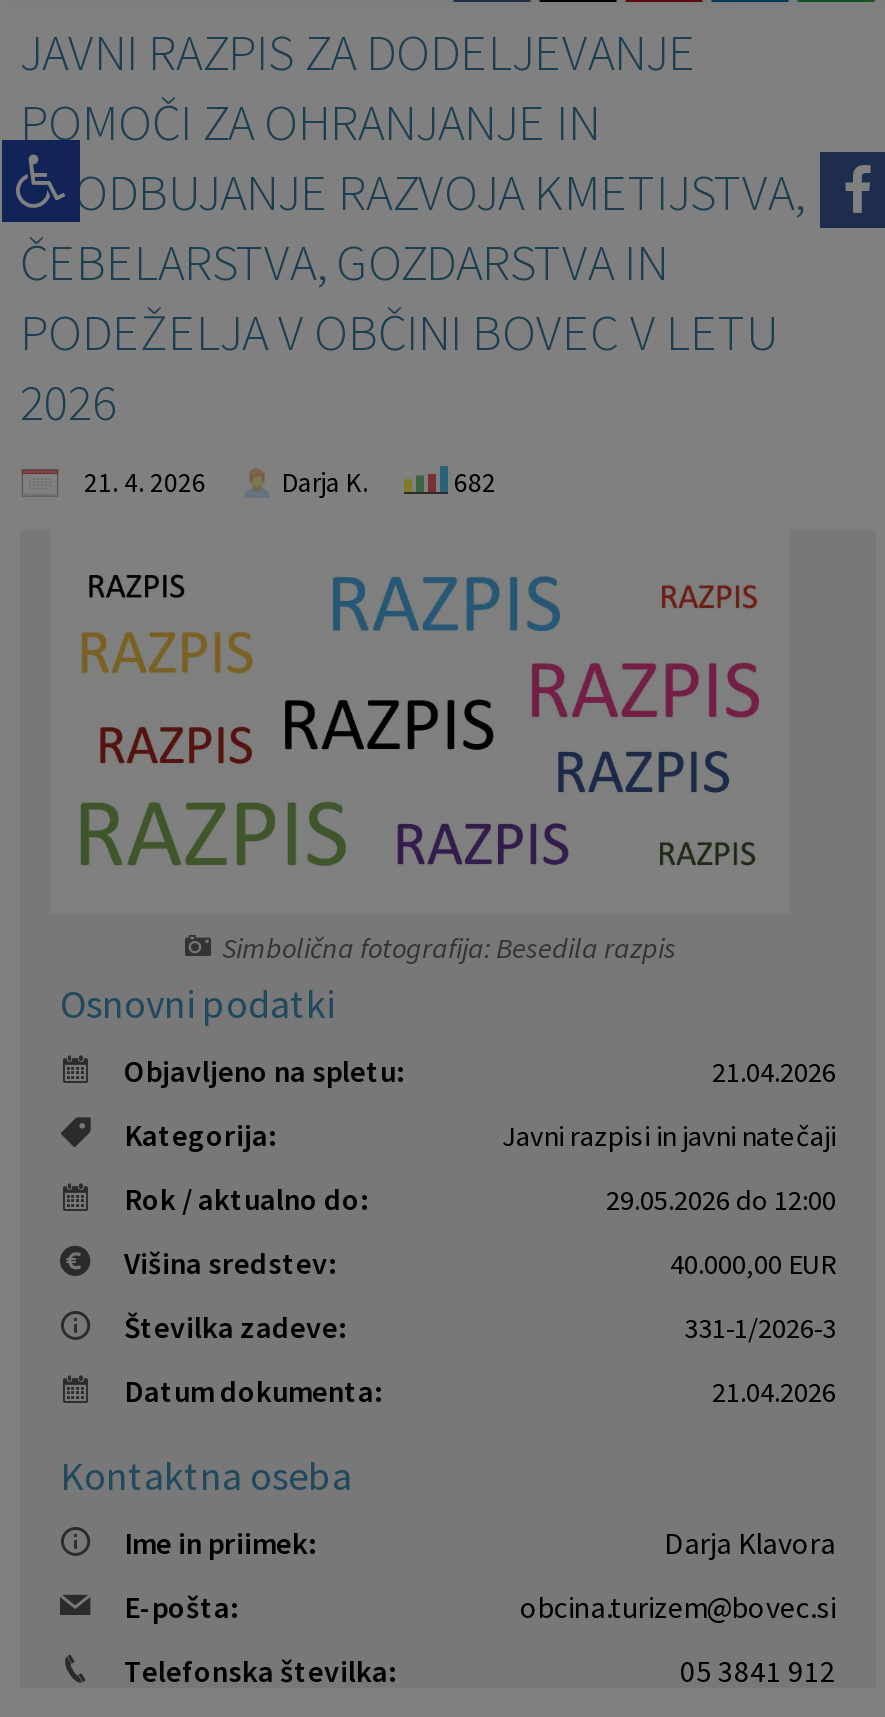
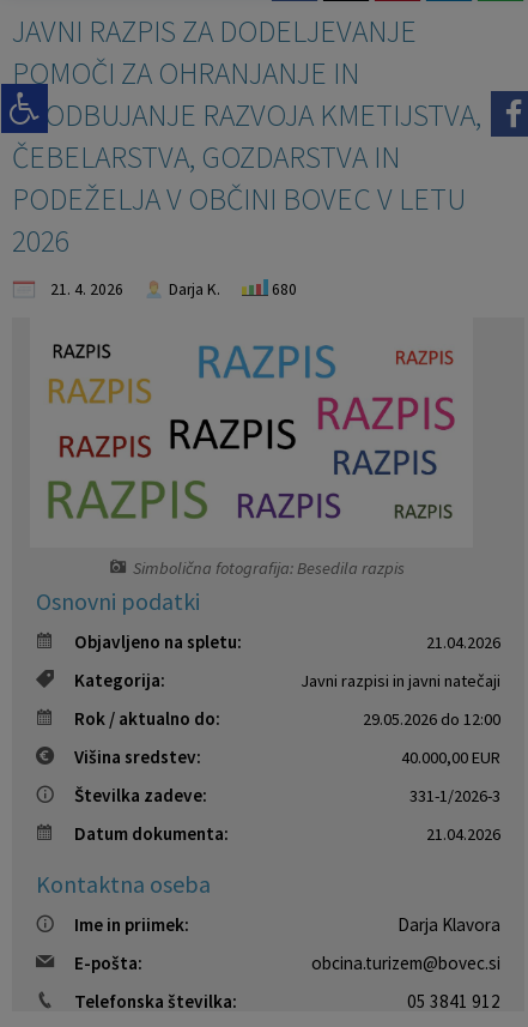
[454,466,496,500] 682 -> [272,279,297,300] 680

